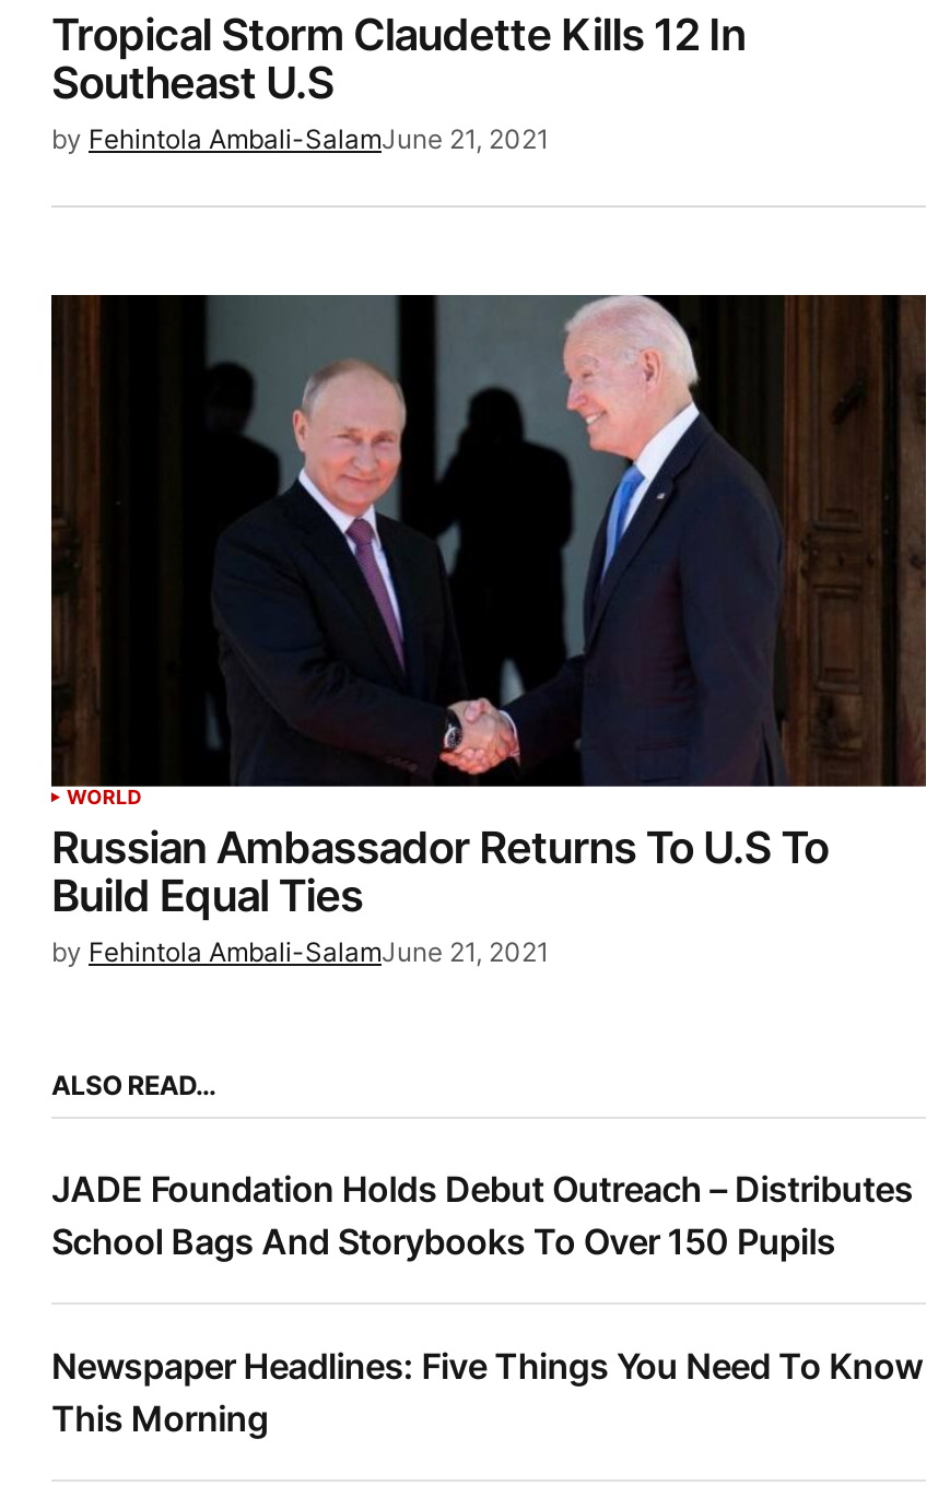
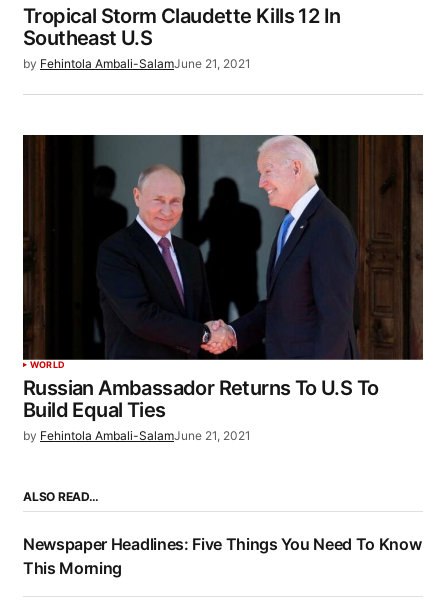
[51,1167,913,1263] JADE Foundation Holds Debut Outreach – Distributes | School Bags And Storybooks To Over 150 Pupils -> none

